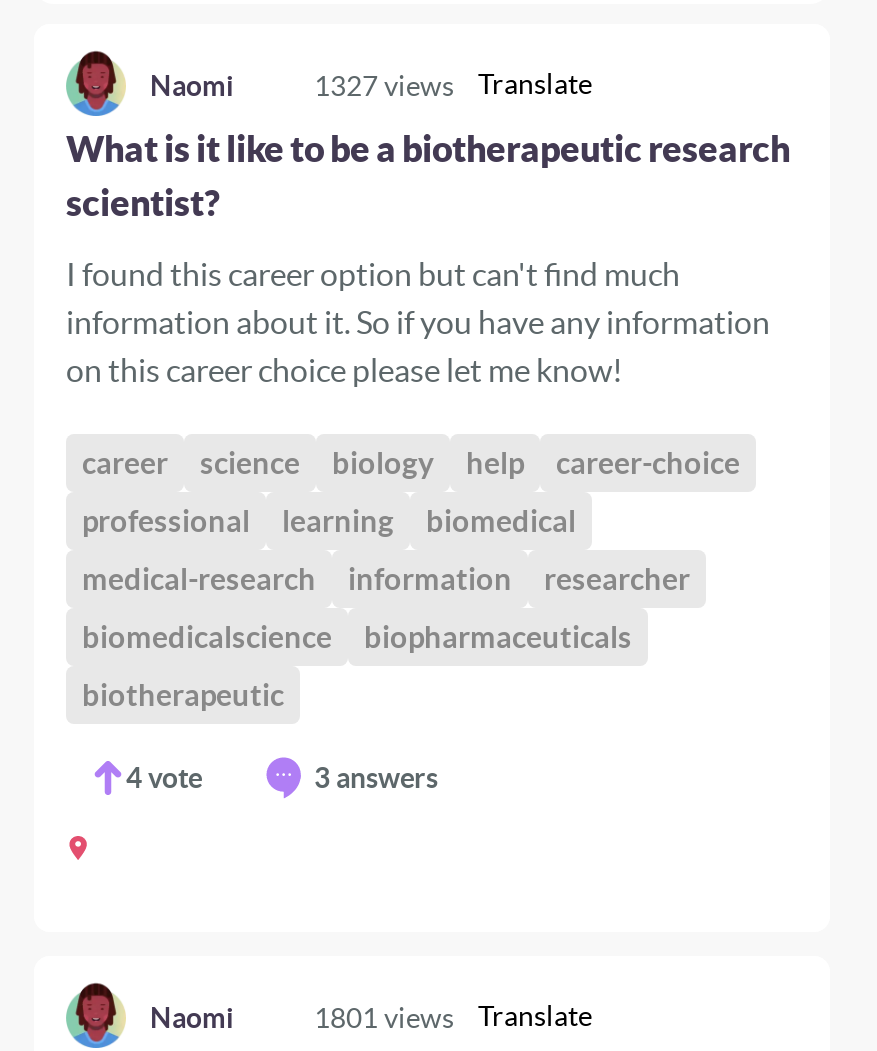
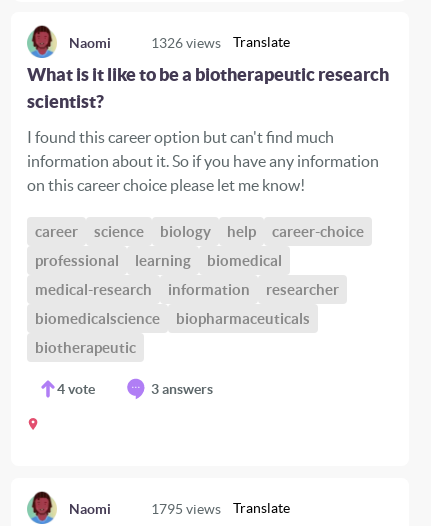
[314,69,592,101] 1327 views Translate -> [151,34,290,50] 1326 views Translate
[314,1001,592,1033] 1801 views Translate -> [151,500,290,516] 1795 views Translate

